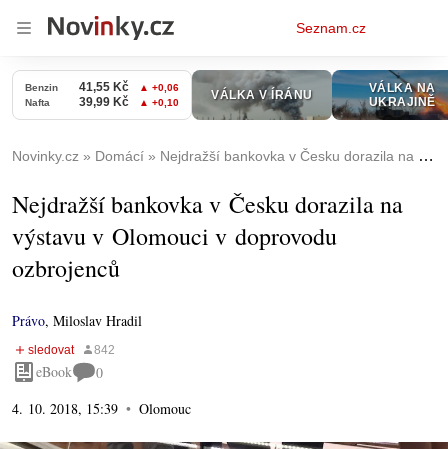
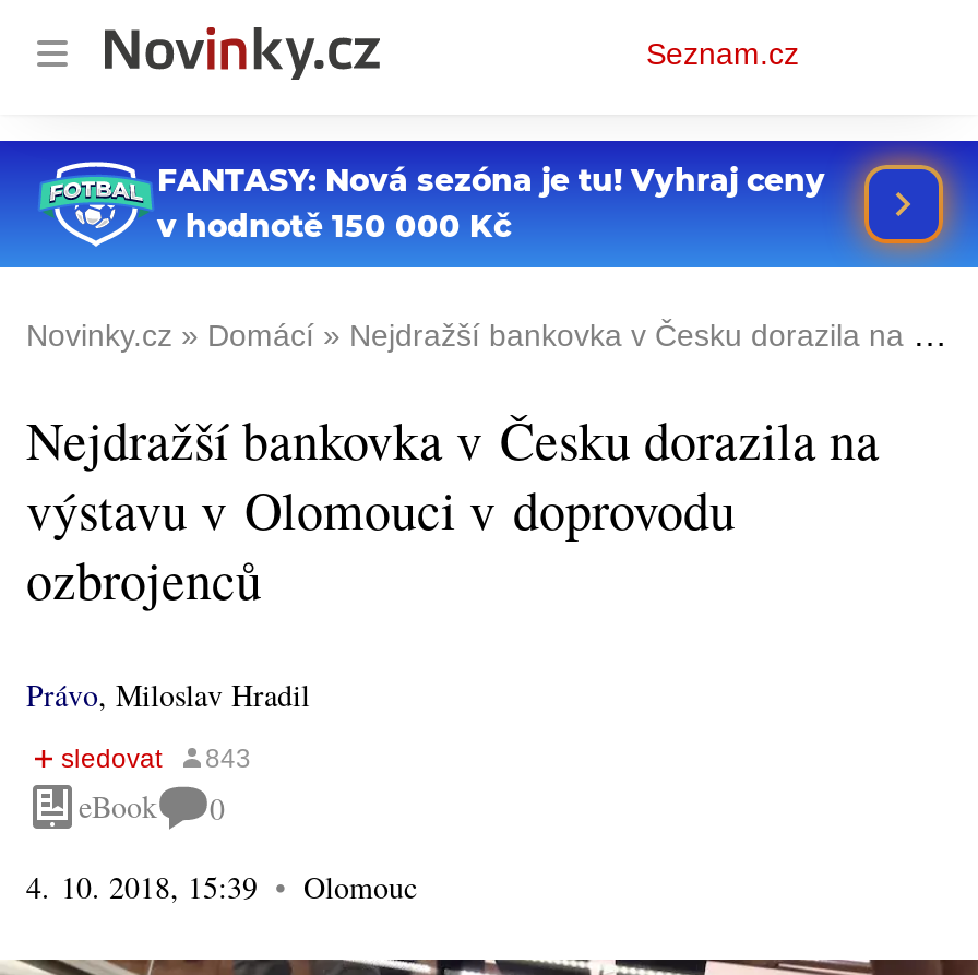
[3,68,445,125] [image] -> [7,139,971,270] [image]

